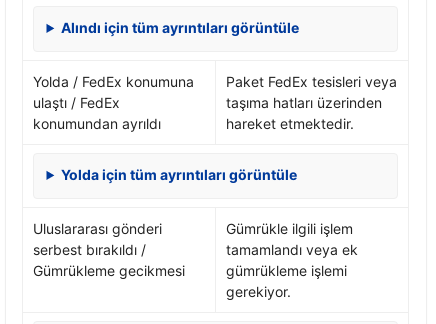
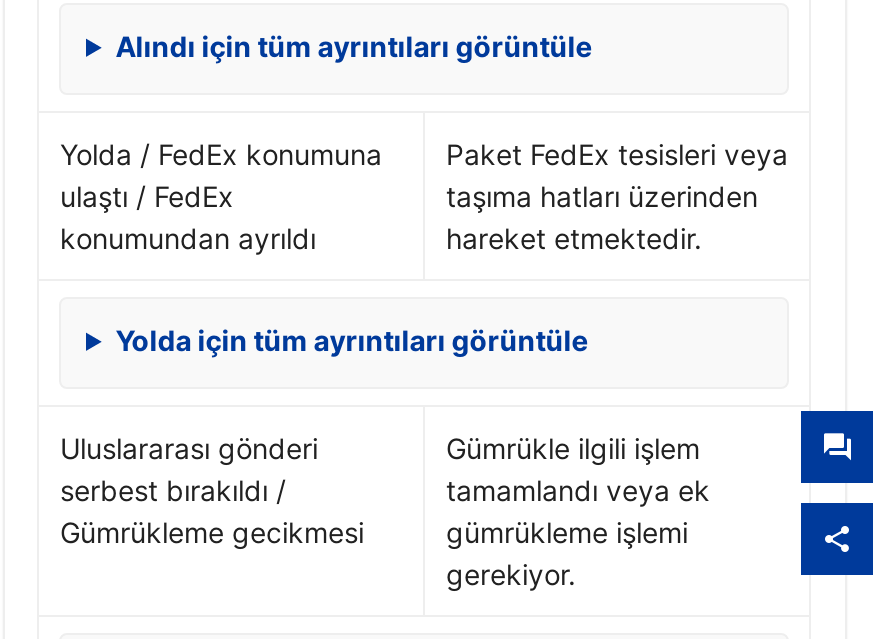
none -> [799,409,867,485] [image]
none -> [799,501,867,577] [image]

